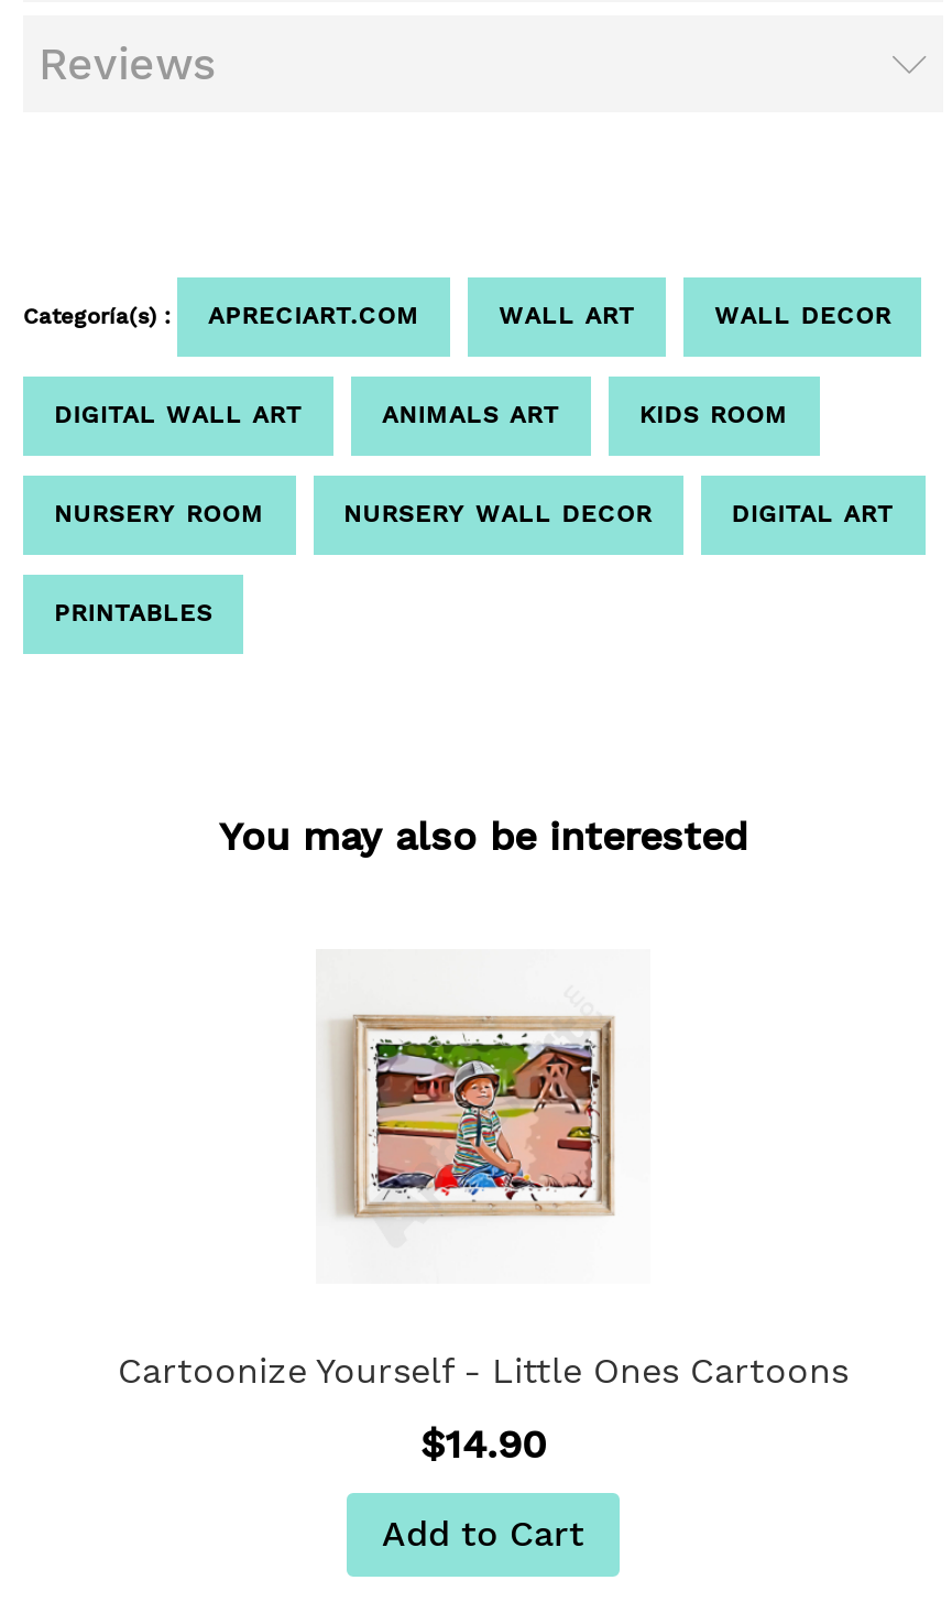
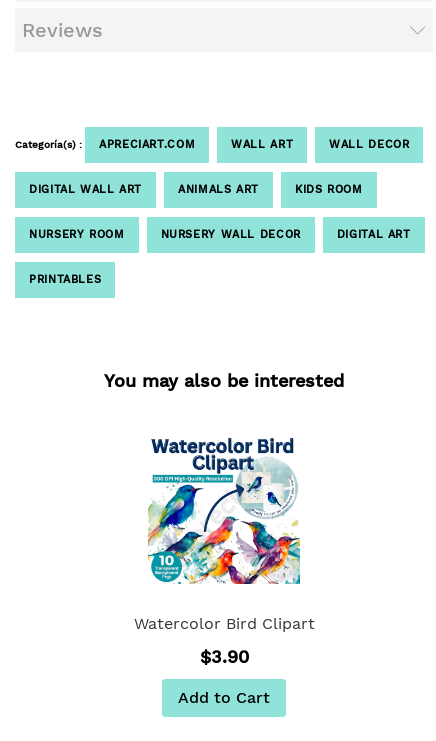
[118,962,849,1392] [image] | Cartoonize Yourself - Little Ones Cartoons -> [133,437,314,633] [image] | Watercolor Bird Clipart
[420,1420,546,1467] $14.90 -> [199,646,248,667] $3.90

